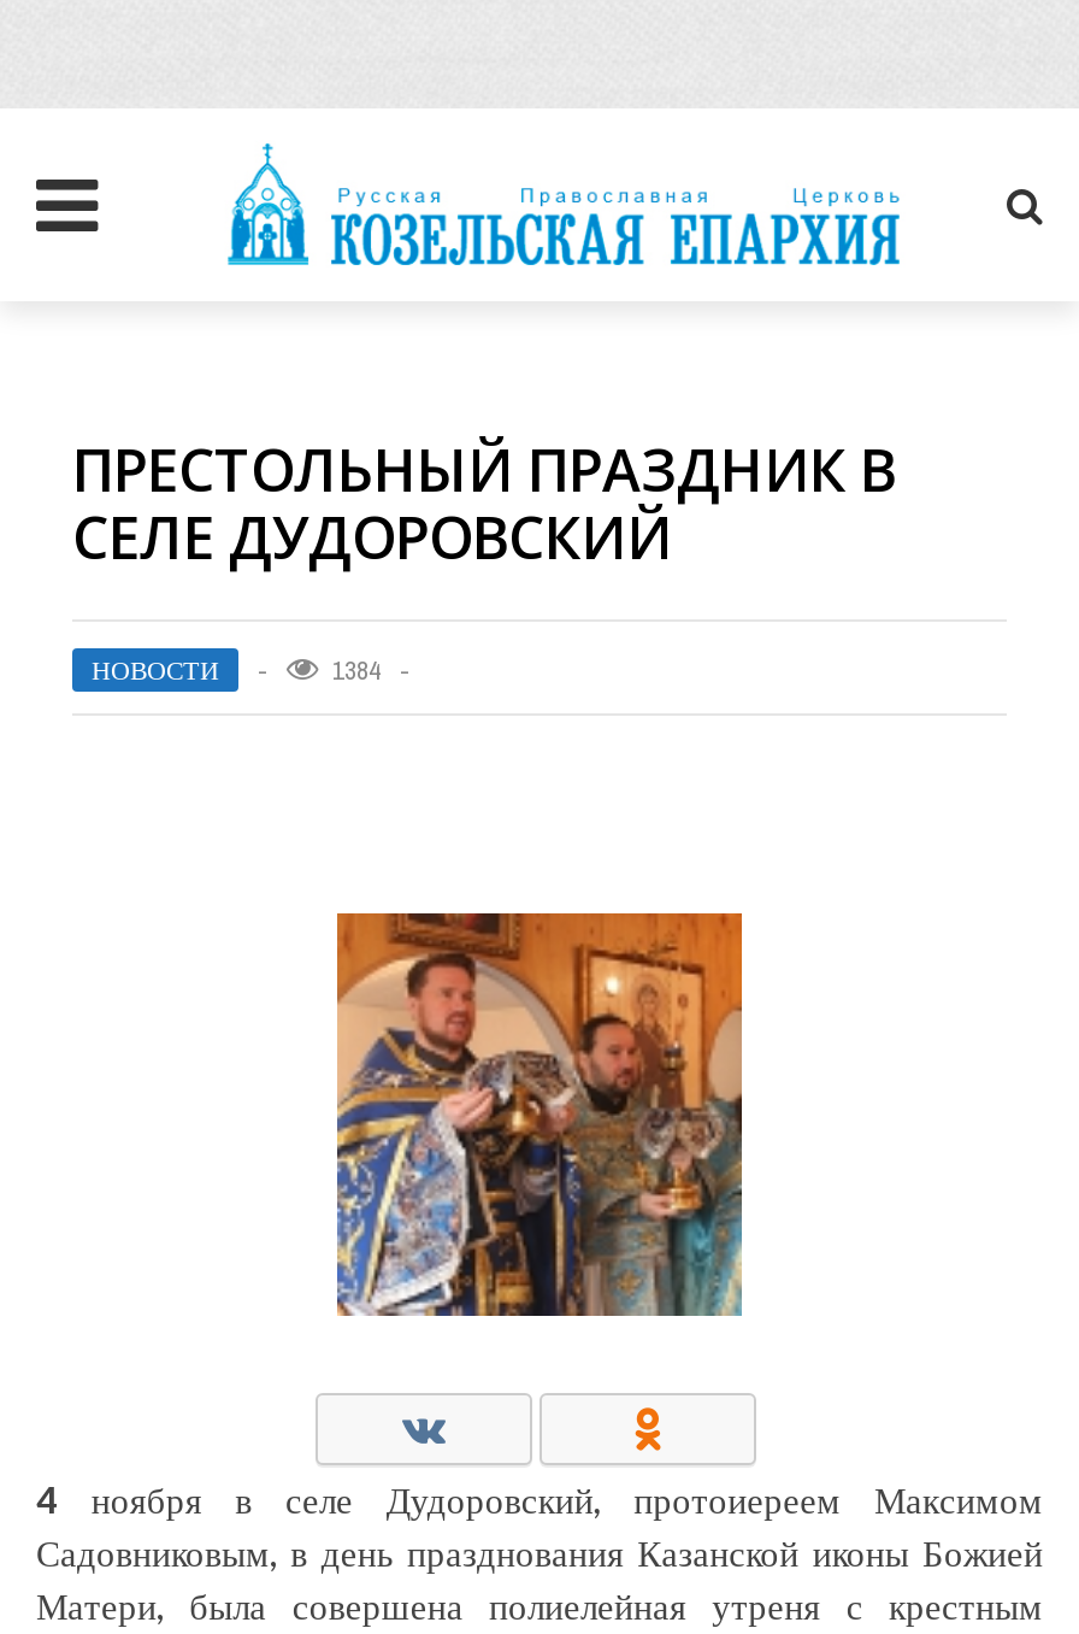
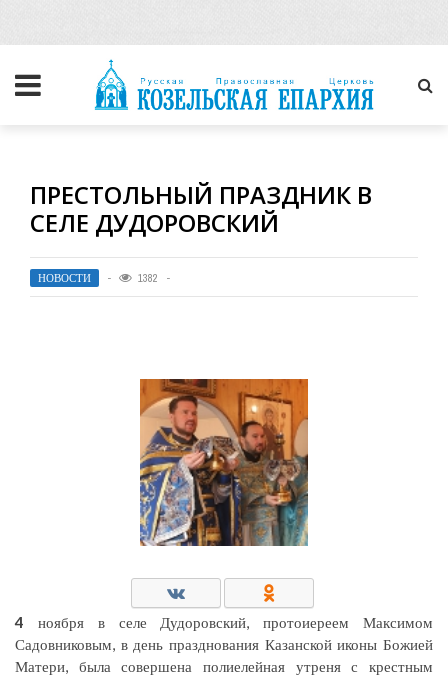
[332,653,381,687] 1384 -> [138,271,158,285] 1382

